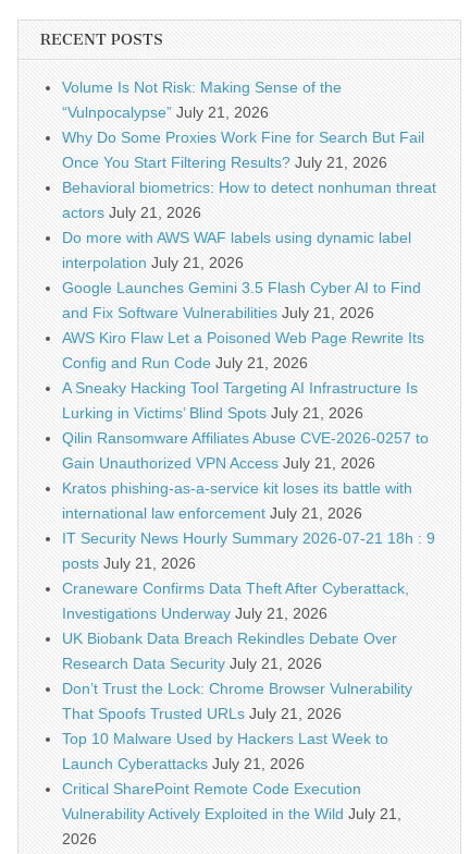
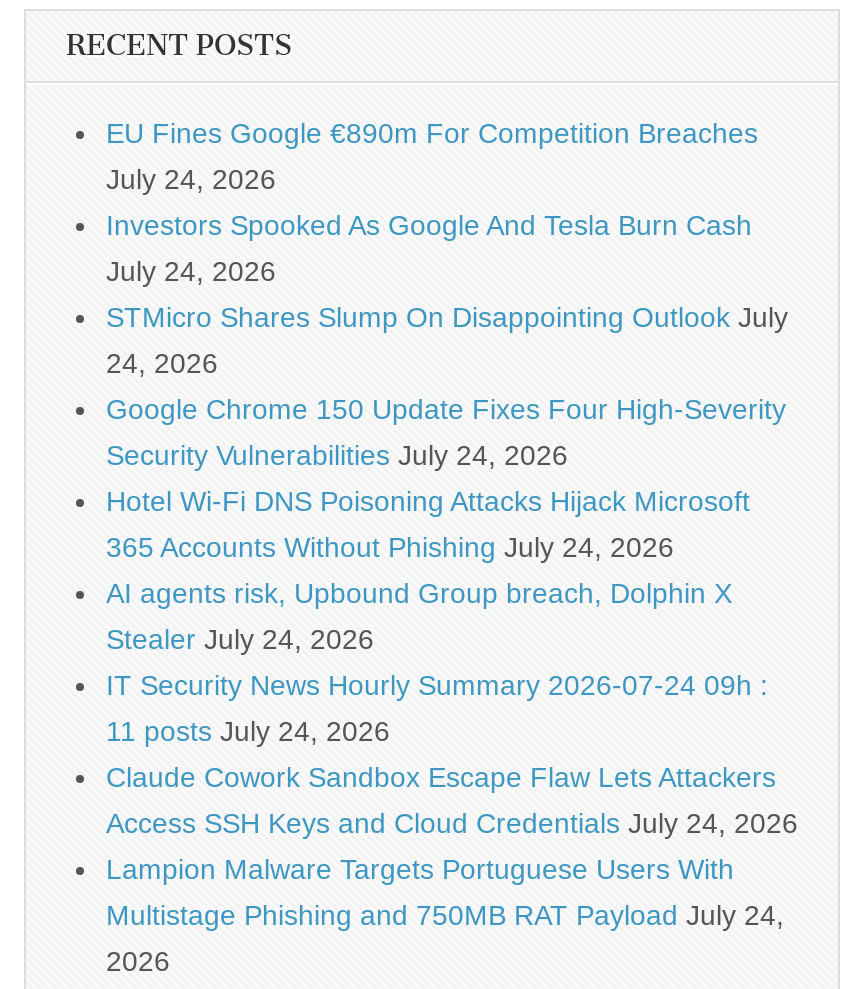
[62,79,436,823] Volume Is Not Risk: Making Sense of the | “Vulnpocalypse” July 21, 2026 | Why Do Some Proxies Work Fine for Search But Fail | Once You Start Filtering Results? July 21, 2026 | Behavioral biometrics: How to detect nonhuman threat | actors July 21, 2026 | Do more with AWS WAF labels using dynamic label | interpolation July 21, 2026 | Google Launches Gemini 3.5 Flash Cyber AI to Find | and Fix Software Vulnerabilities July 21, 2026 | AWS Kiro Flaw Let a Poisoned Web Page Rewrite Its | Config and Run Code July 21, 2026 | A Sneaky Hacking Tool Targeting AI Infrastructure Is | Lurking in Victims’ Blind Spots July 21, 2026 | Qilin Ransomware Affiliates Abuse CVE-2026-0257 to | Gain Unauthorized VPN Access July 21, 2026 | Kratos phishing-as-a-service kit loses its battle with | international law enforcement July 21, 2026 | IT Security News Hourly Summary 2026-07-21 18h : 9 | posts July 21, 2026 | Craneware Confirms Data Theft After Cyberattack, | Investigations Underway July 21, 2026 | UK Biobank Data Breach Rekindles Debate Over | Research Data Security July 21, 2026 | Don’t Trust the Lock: Chrome Browser Vulnerability | That Spoofs Trusted URLs July 21, 2026 | Top 10 Malware Used by Hackers Last Week to | Launch Cyberattacks July 21, 2026 | Critical SharePoint Remote Code Execution | Vulnerability Actively Exploited in the Wild July 21, -> [106,118,798,932] EU Fines Google €890m For Competition Breaches | July 24, 2026 | Investors Spooked As Google And Tesla Burn Cash | July 24, 2026 | STMicro Shares Slump On Disappointing Outlook July | 24, 2026 | Google Chrome 150 Update Fixes Four High-Severity | Security Vulnerabilities July 24, 2026 | Hotel Wi-Fi DNS Poisoning Attacks Hijack Microsoft | 365 Accounts Without Phishing July 24, 2026 | AI agents risk, Upbound Group breach, Dolphin X | Stealer July 24, 2026 | IT Security News Hourly Summary 2026-07-24 09h : | 11 posts July 24, 2026 | Claude Cowork Sandbox Escape Flaw Lets Attackers | Access SSH Keys and Cloud Credentials July 24, 2026 | Lampion Malware Targets Portuguese Users With | Multistage Phishing and 750MB RAT Payload July 24,

